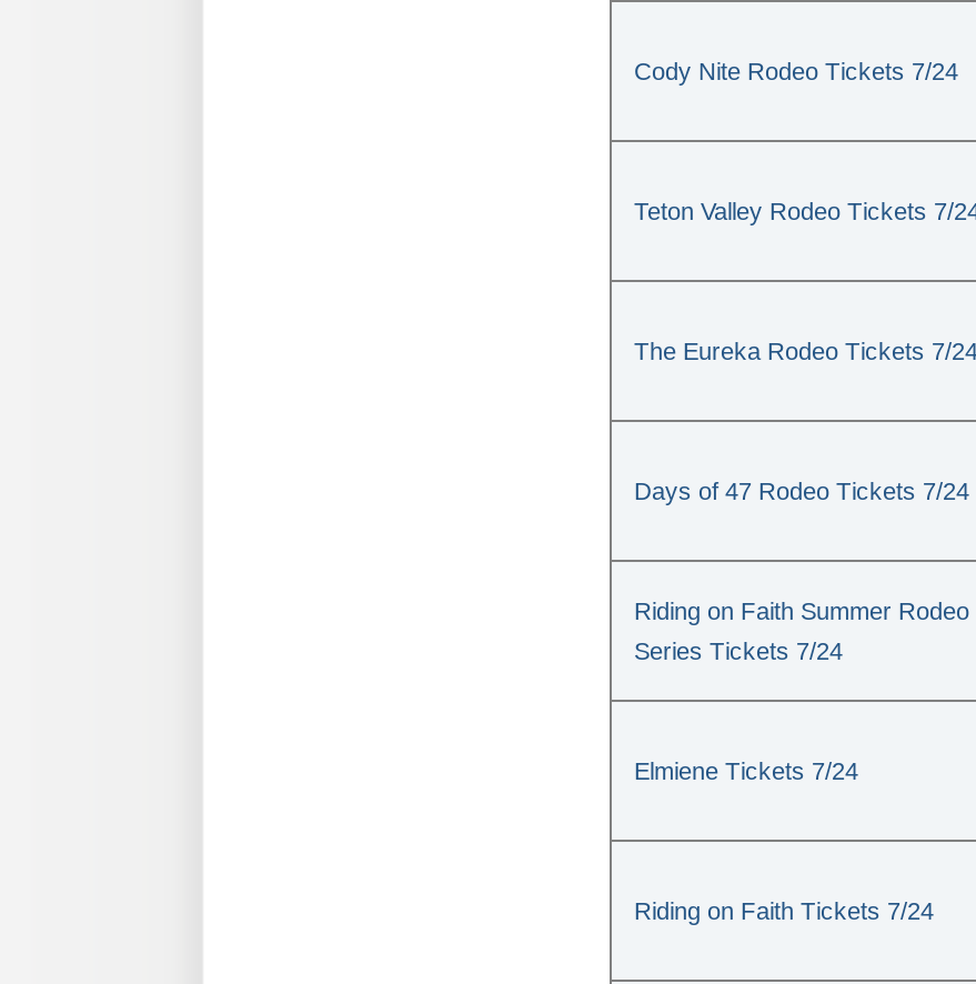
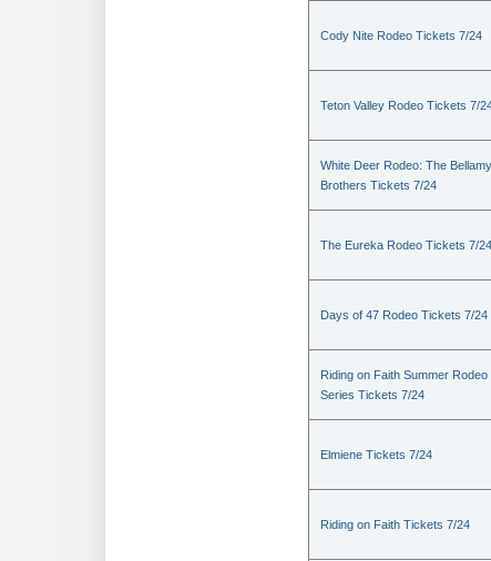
none -> [320,159,491,192] White Deer Rodeo: The Bellamy | Brothers Tickets 7/24

